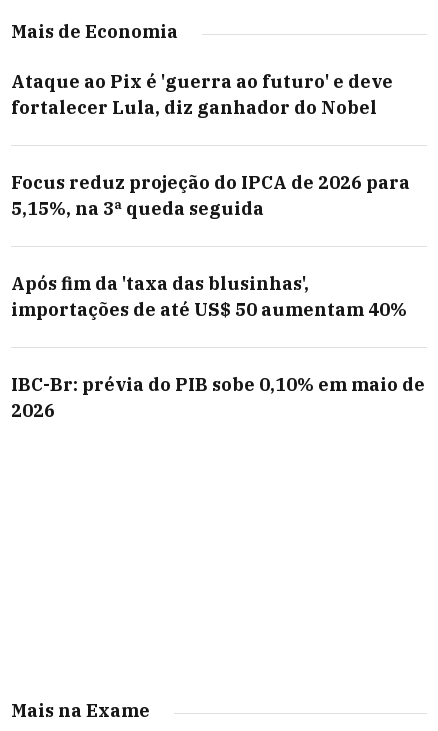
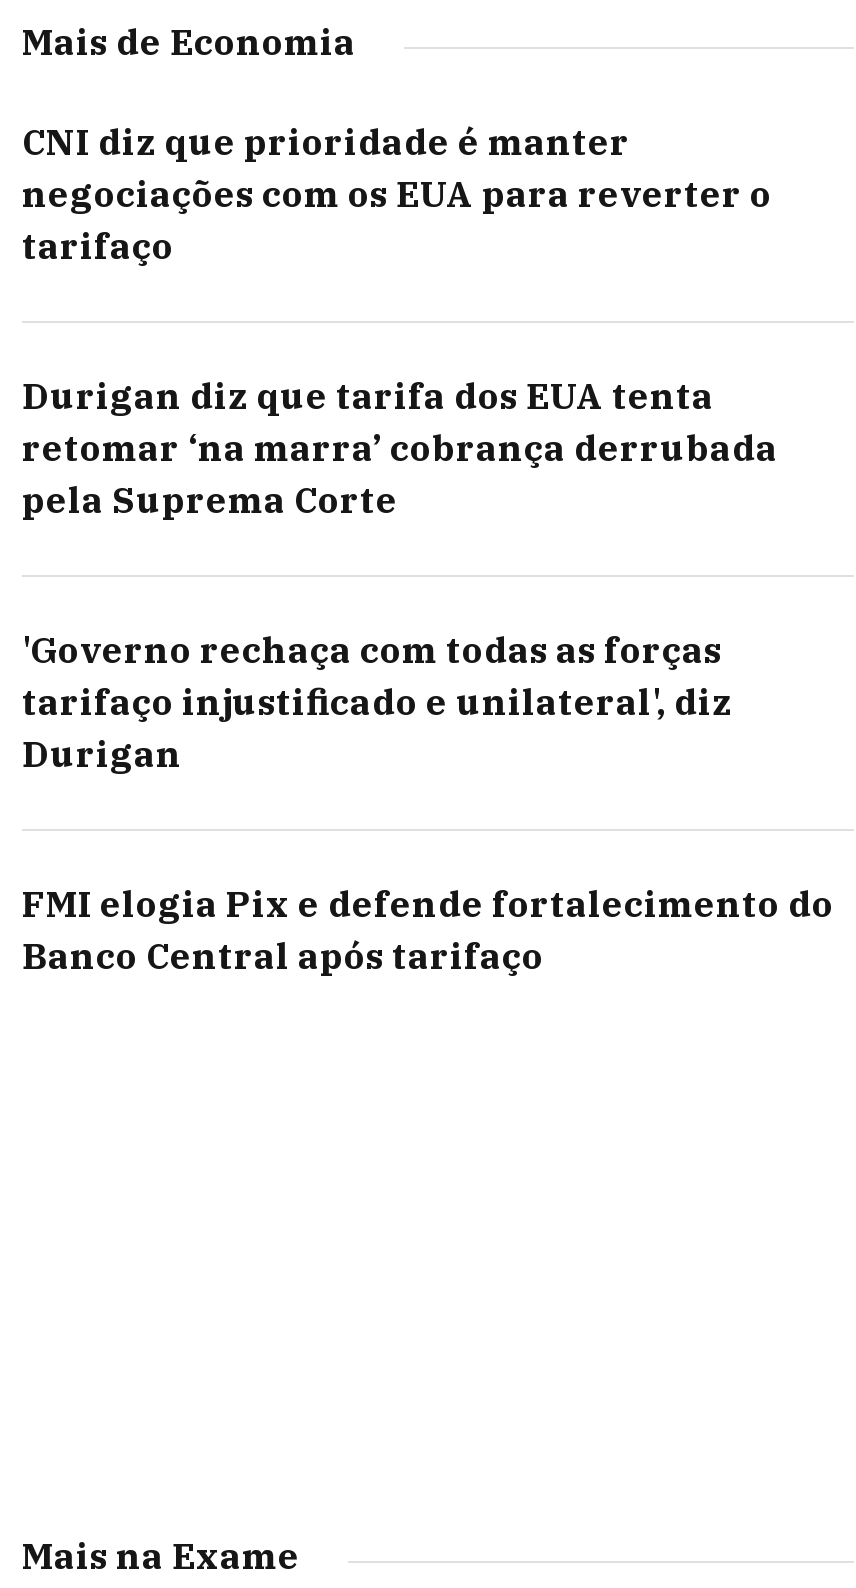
[11,70,393,119] Ataque ao Pix é 'guerra ao futuro' e deve | fortalecer Lula, diz ganhador do Nobel -> [22,119,772,269] CNI diz que prioridade é manter | negociações com os EUA para reverter o | tarifaço
[11,171,410,220] Focus reduz projeção do IPCA de 2026 para | 5,15%, na 3ª queda seguida -> [22,373,778,523] Durigan diz que tarifa dos EUA tenta | retomar ‘na marra’ cobrança derrubada | pela Suprema Corte
[11,272,407,321] Após fim da 'taxa das blusinhas', | importações de até US$ 50 aumentam 40% -> [22,627,732,777] 'Governo rechaça com todas as forças | tarifaço injustificado e unilateral', diz | Durigan
[11,373,425,422] IBC-Br: prévia do PIB sobe 0,10% em maio de | 2026 -> [22,881,834,979] FMI elogia Pix e defende fortalecimento do | Banco Central após tarifaço

